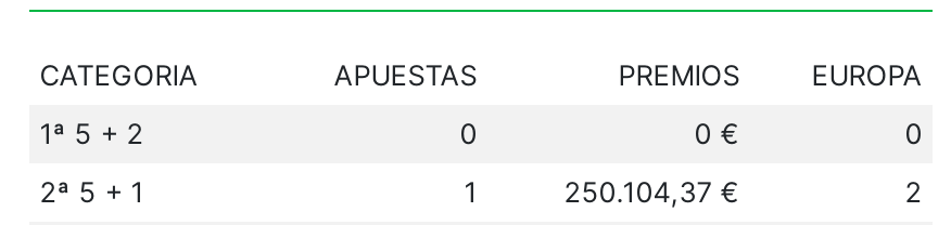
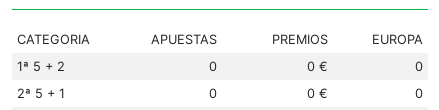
[464,176,477,209] 1 -> [209,86,217,101] 0
[564,176,740,209] 250.104,37 € -> [307,86,328,101] 0 €
[905,176,922,209] 2 -> [415,86,423,101] 0

